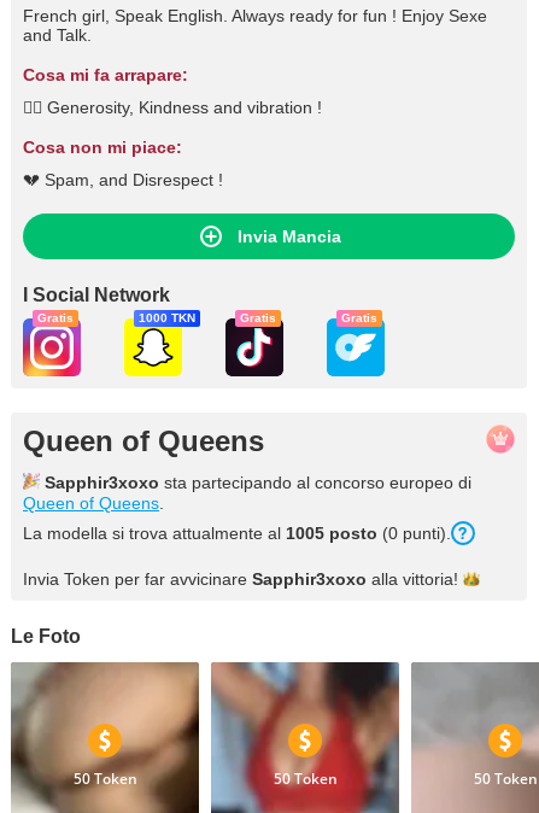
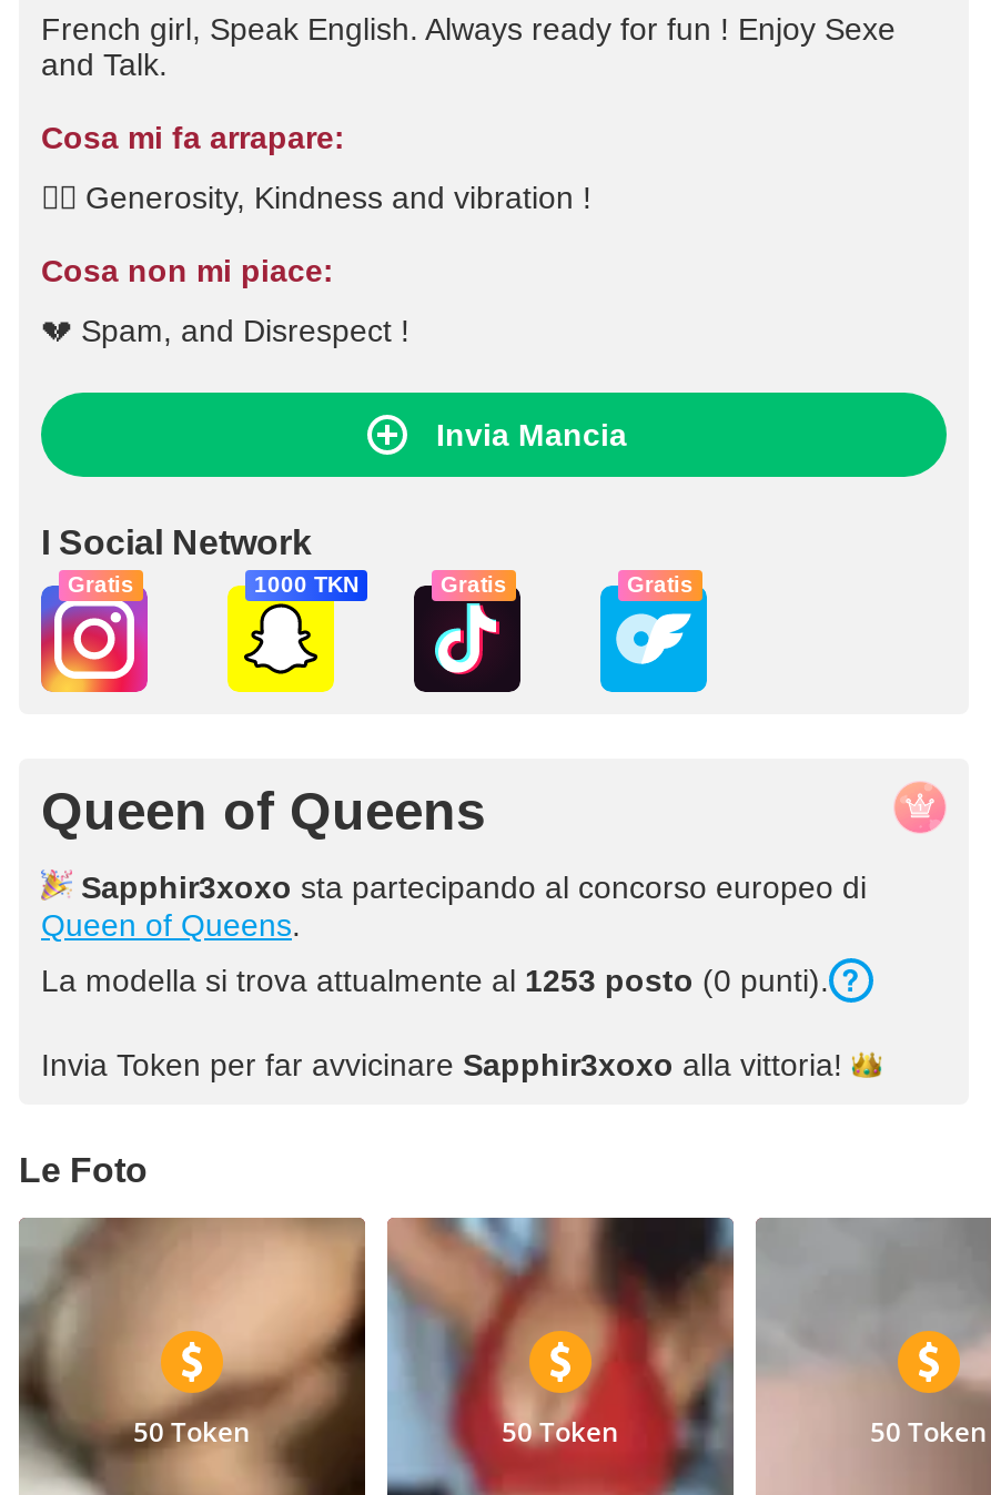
[23,524,451,543] La modella si trova attualmente al 1005 posto (0 punti). -> [41,963,829,998] La modella si trova attualmente al 1253 posto (0 punti).

